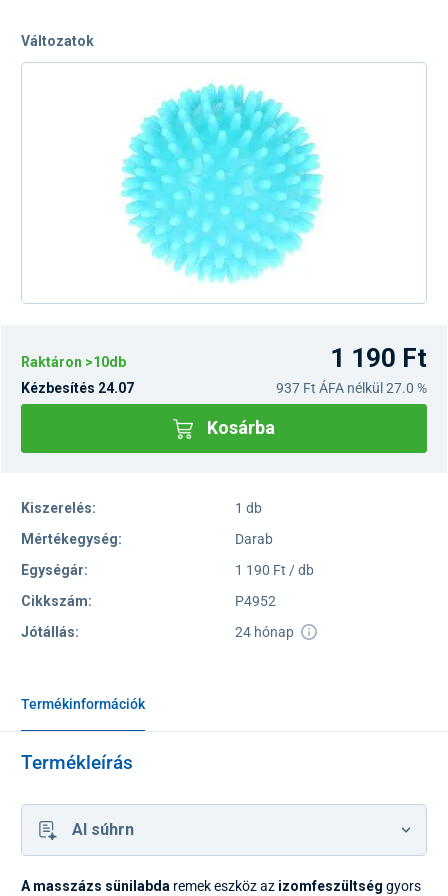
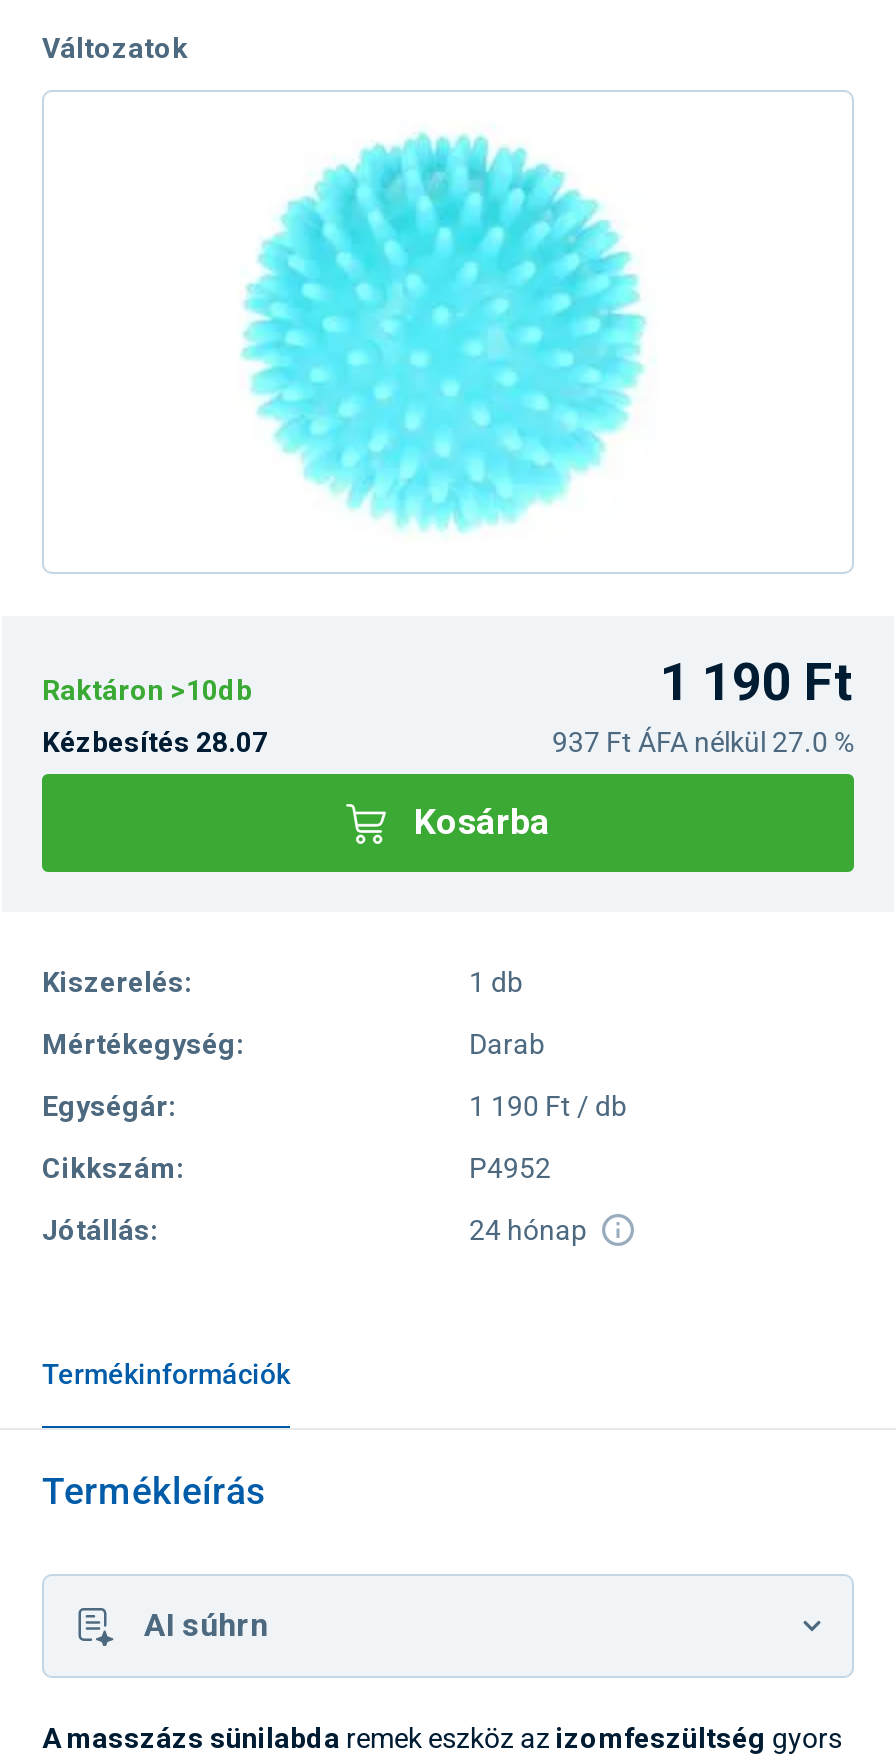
[21,380,134,396] Kézbesítés 24.07 -> [42,726,268,758] Kézbesítés 28.07

